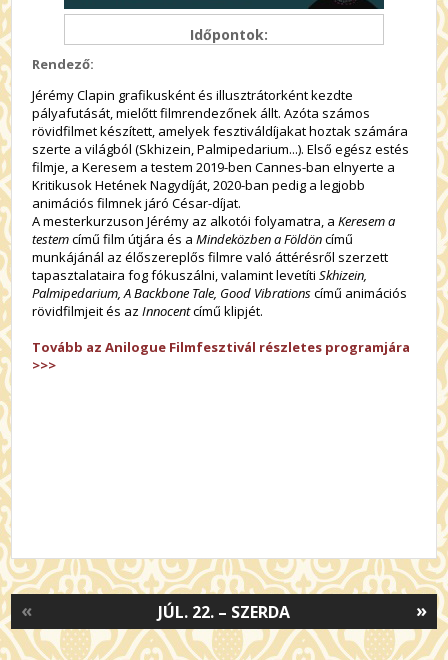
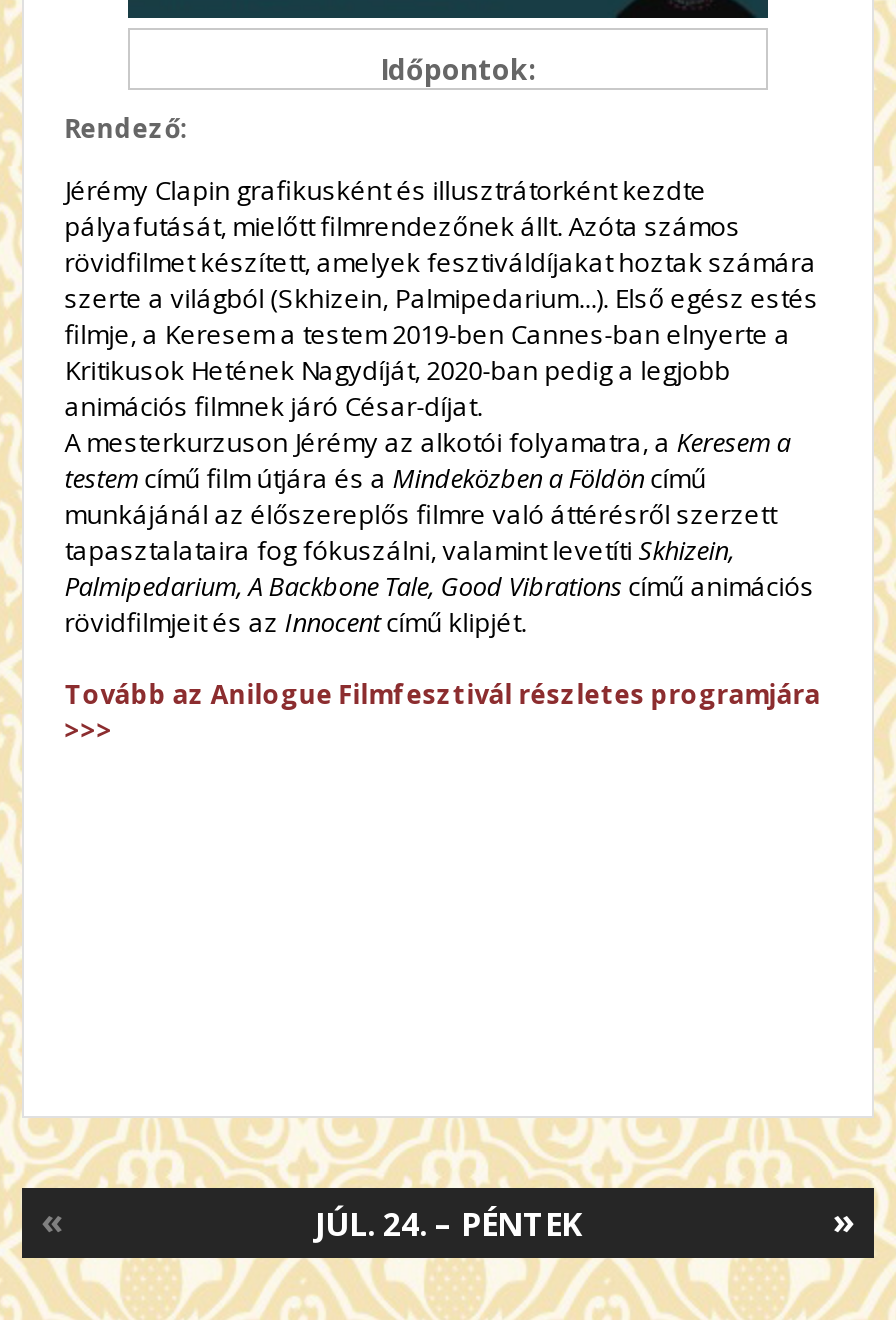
[158,601,290,623] JÚL. 22. – SZERDA -> [315,1202,581,1246] JÚL. 24. – PÉNTEK

